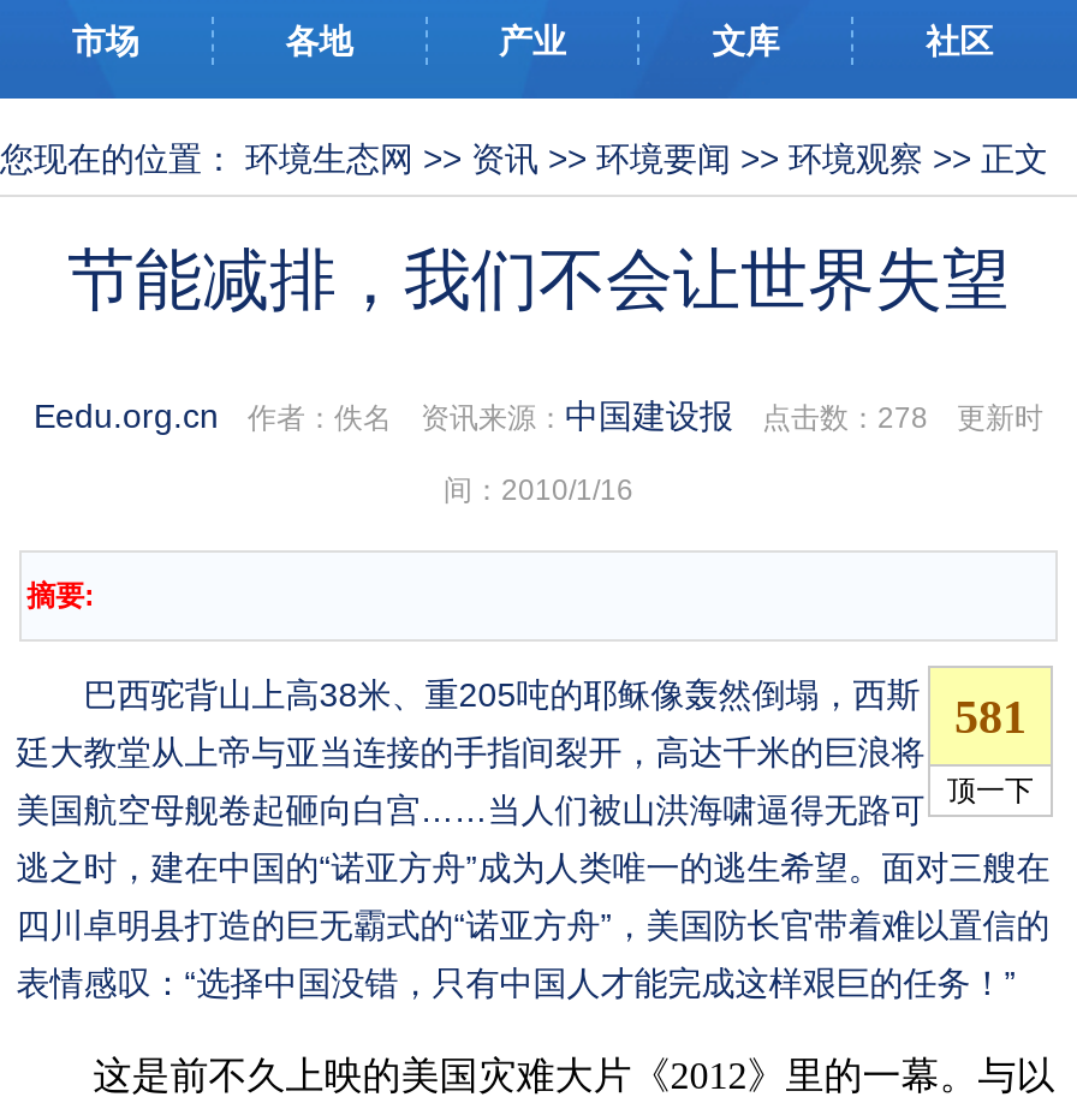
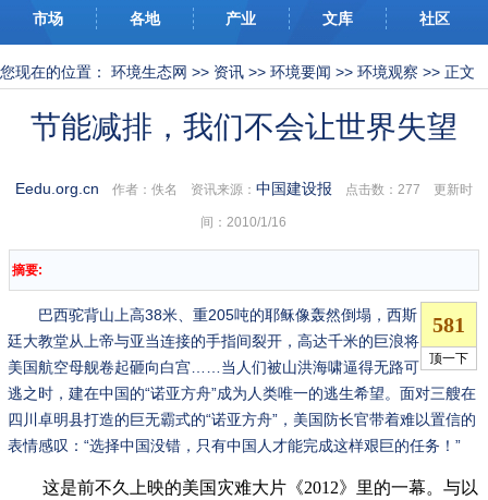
[34,397,1043,435] Eedu.org.cn作者：佚名 资讯来源：中国建设报点击数：278 更新时 -> [15,180,473,197] Eedu.org.cn作者：佚名 资讯来源：中国建设报点击数：277 更新时

